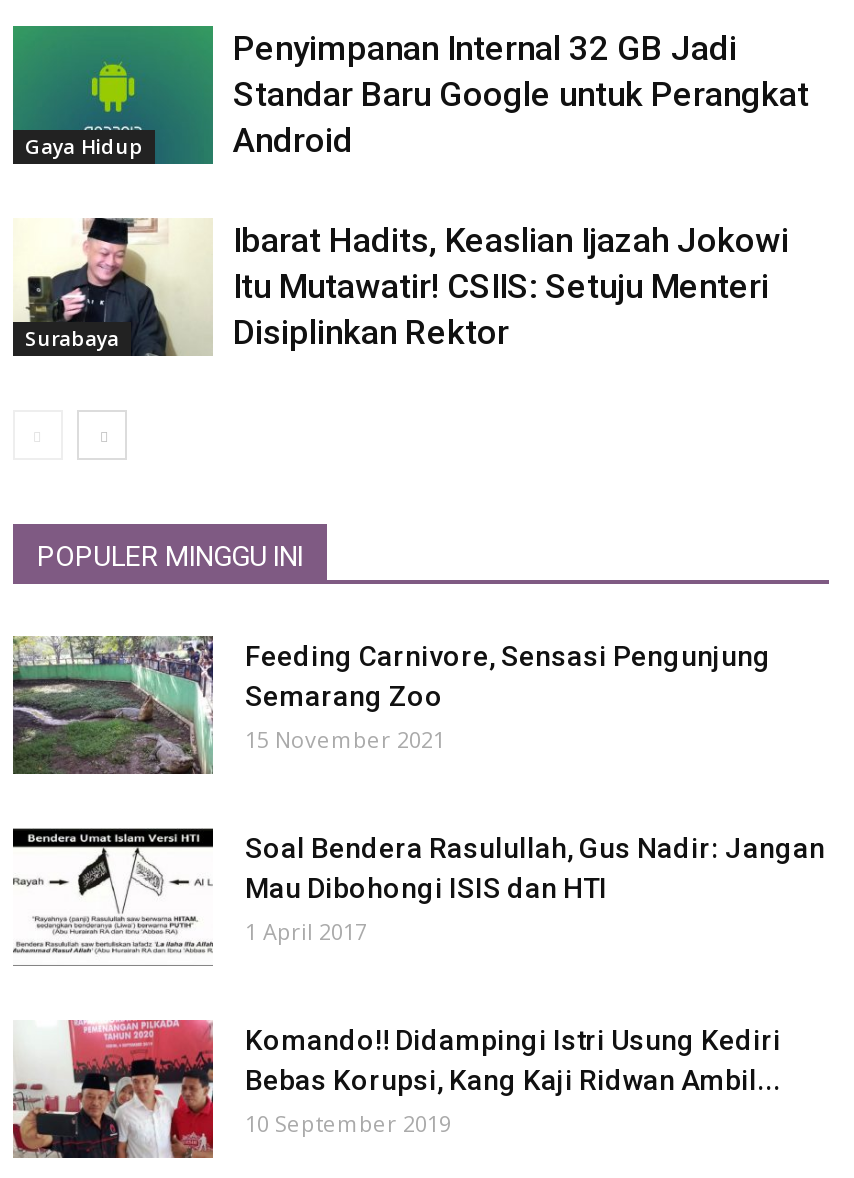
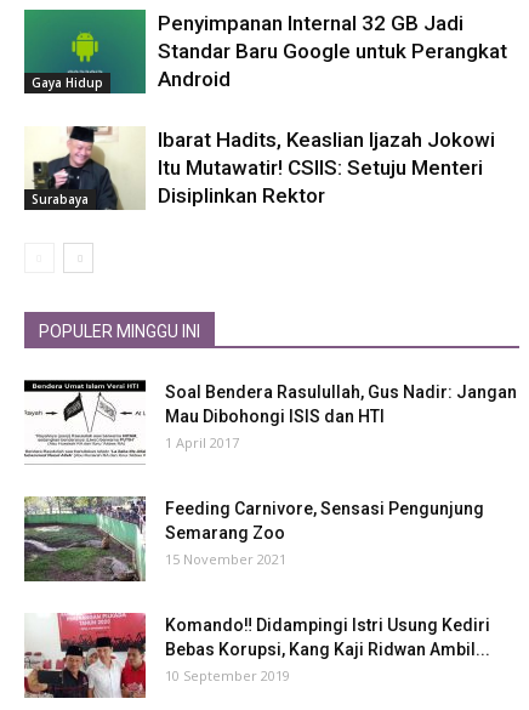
moved [11,634,771,776] -> [23,495,484,583]: [image] | Feeding Carnivore, Sensasi Pengunjung | Semarang Zoo | 15 November 2021
moved [25,828,825,956] -> [32,380,517,458]: [image] | Soal Bendera Rasulullah, Gus Nadir: Jangan | Mau Dibohongi ISIS dan HTI | 1 April 2017

